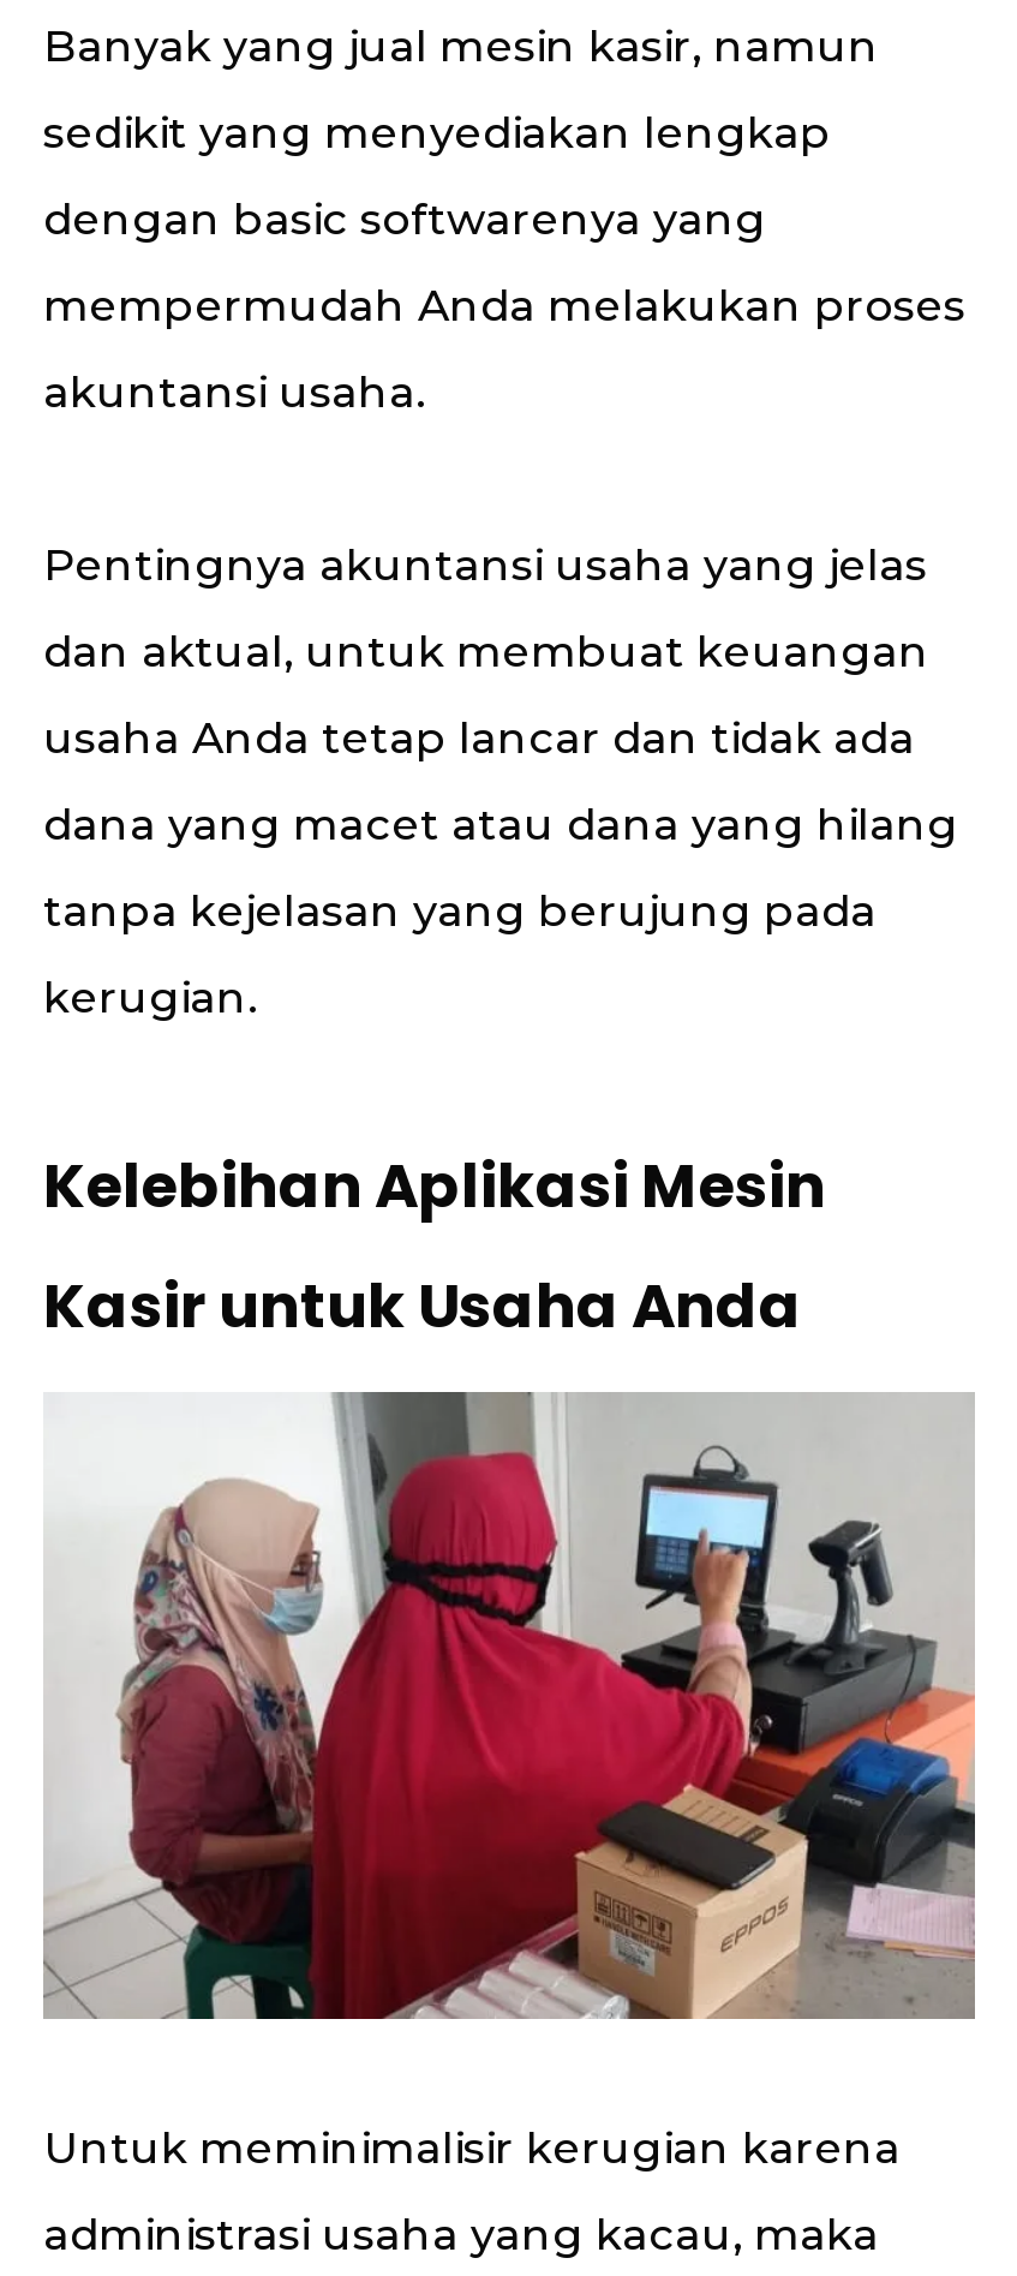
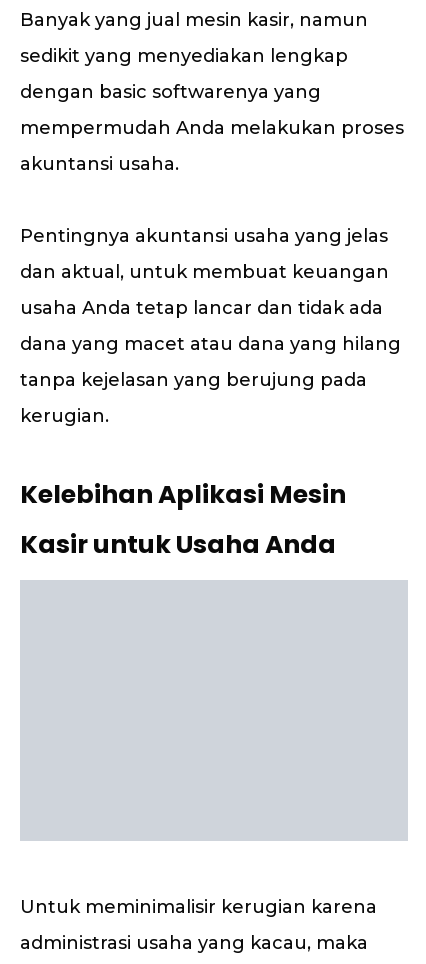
[43,1392,977,2021] [image] -> none

